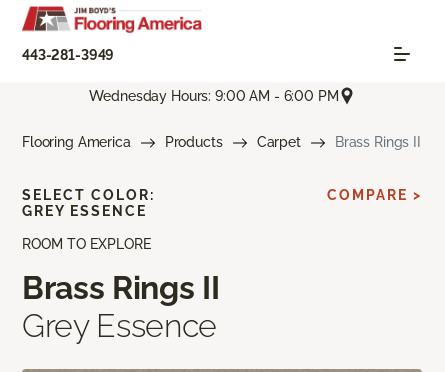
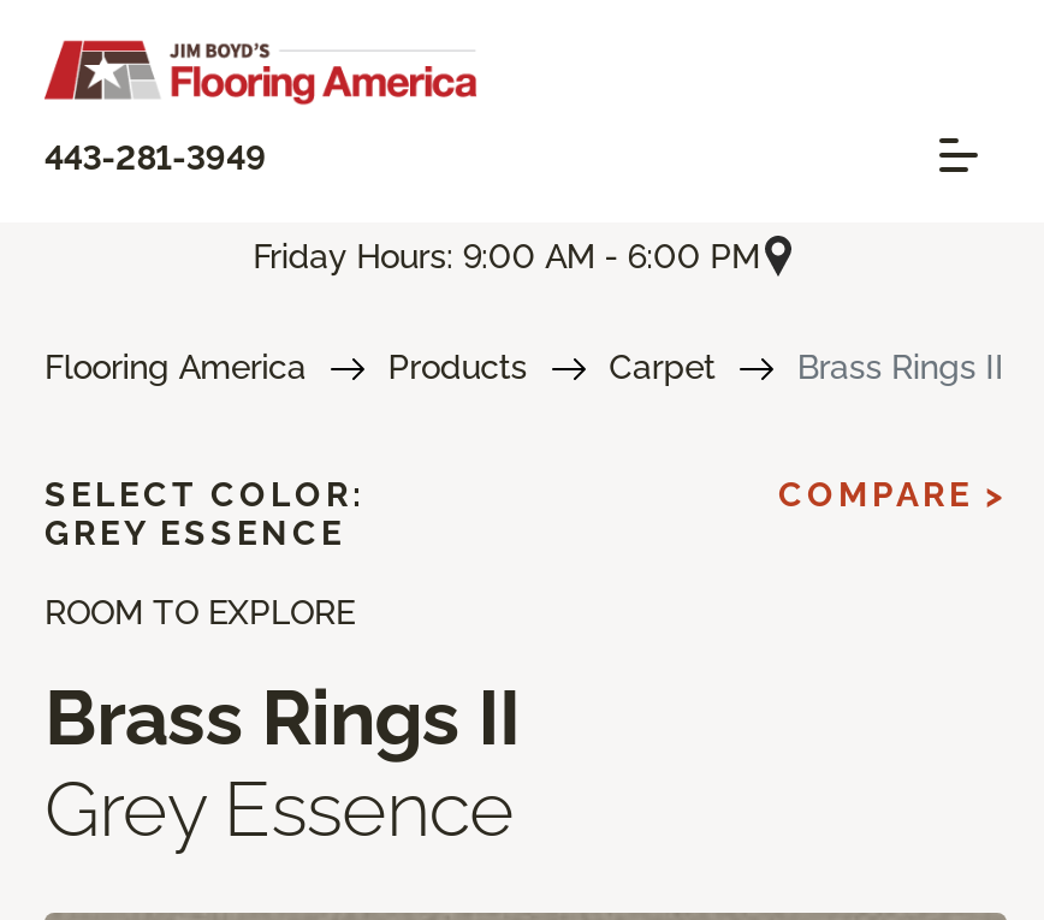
[89,88,339,104] Wednesday Hours: 9:00 AM - 6:00 PM -> [253,236,760,274] Friday Hours: 9:00 AM - 6:00 PM

